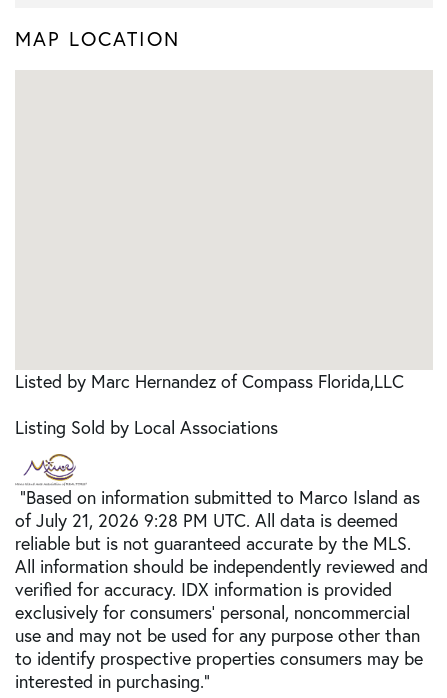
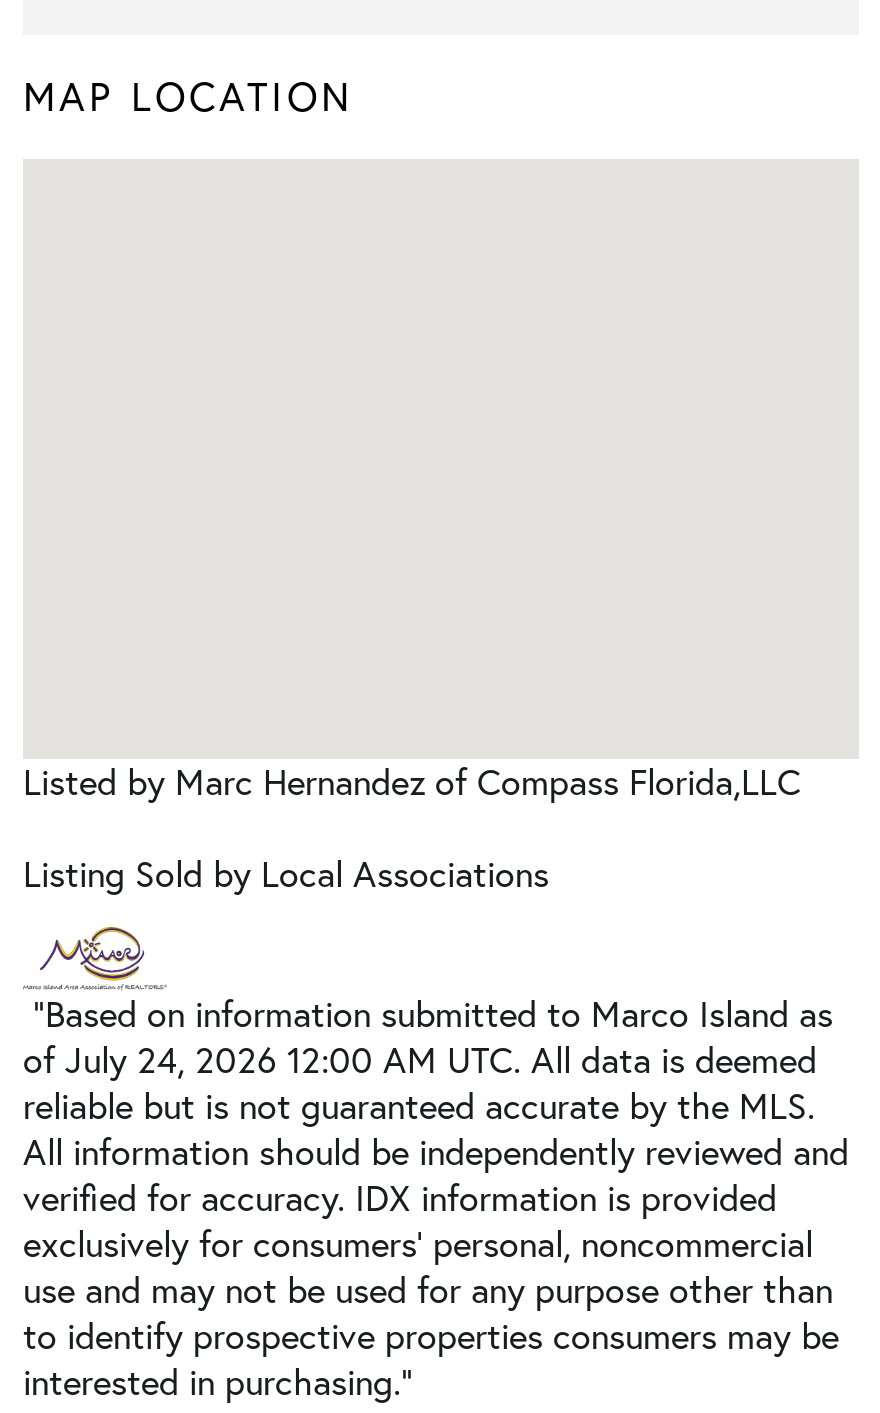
[15,509,398,532] of July 21, 2026 9:28 PM UTC. All data is deemed -> [23,1036,817,1082] of July 24, 2026 12:00 AM UTC. All data is deemed

